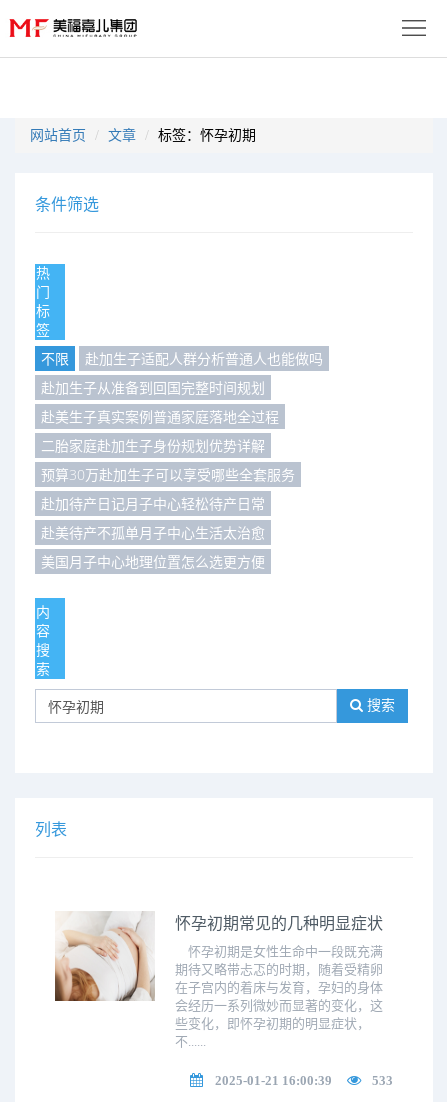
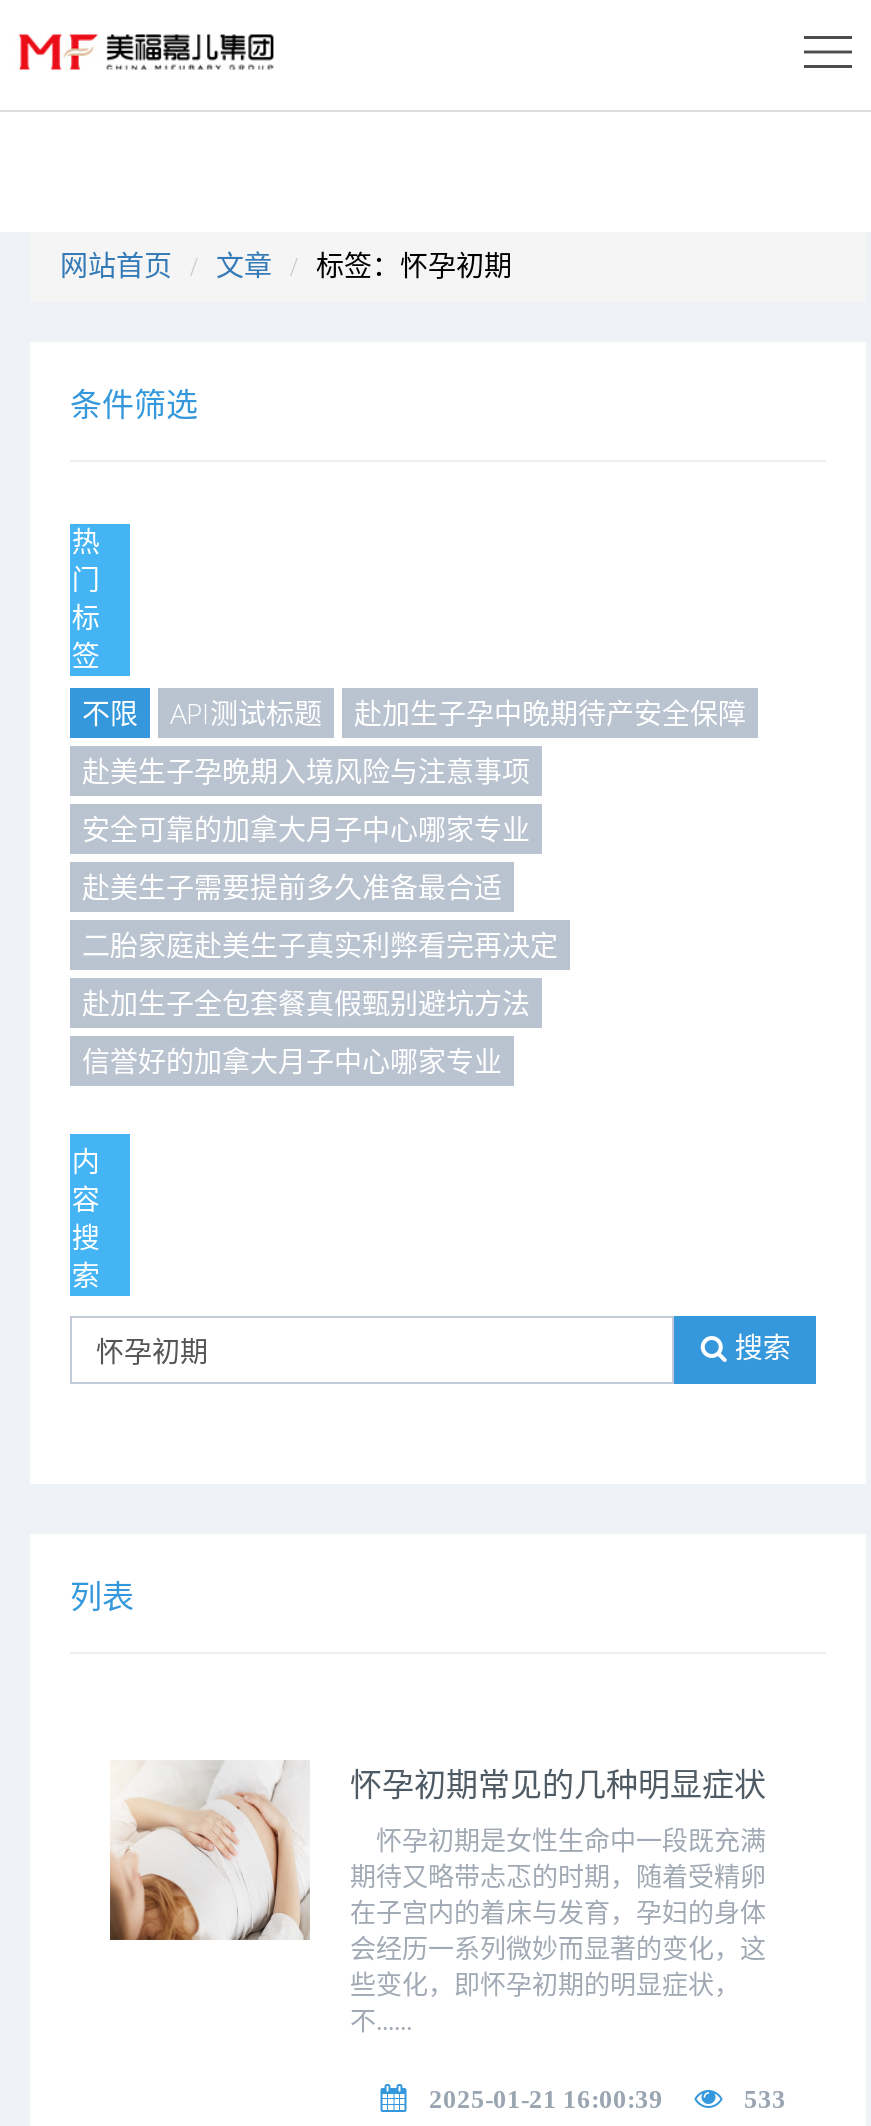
[41,349,323,571] 赴加生子适配人群分析普通人也能做吗 | 赴加生子从准备到回国完整时间规划 | 赴美生子真实案例普通家庭落地全过程 | 二胎家庭赴加生子身份规划优势详解 | 预算30万赴加生子可以享受哪些全套服务 | 赴加待产日记月子中心轻松待产日常 | 赴美待产不孤单月子中心生活太治愈 | 美国月子中心地理位置怎么选更方便 -> [82,694,746,1080] API测试标题 | 赴加生子孕中晚期待产安全保障 | 赴美生子孕晚期入境风险与注意事项 | 安全可靠的加拿大月子中心哪家专业 | 赴美生子需要提前多久准备最合适 | 二胎家庭赴美生子真实利弊看完再决定 | 赴加生子全包套餐真假甄别避坑方法 | 信誉好的加拿大月子中心哪家专业

